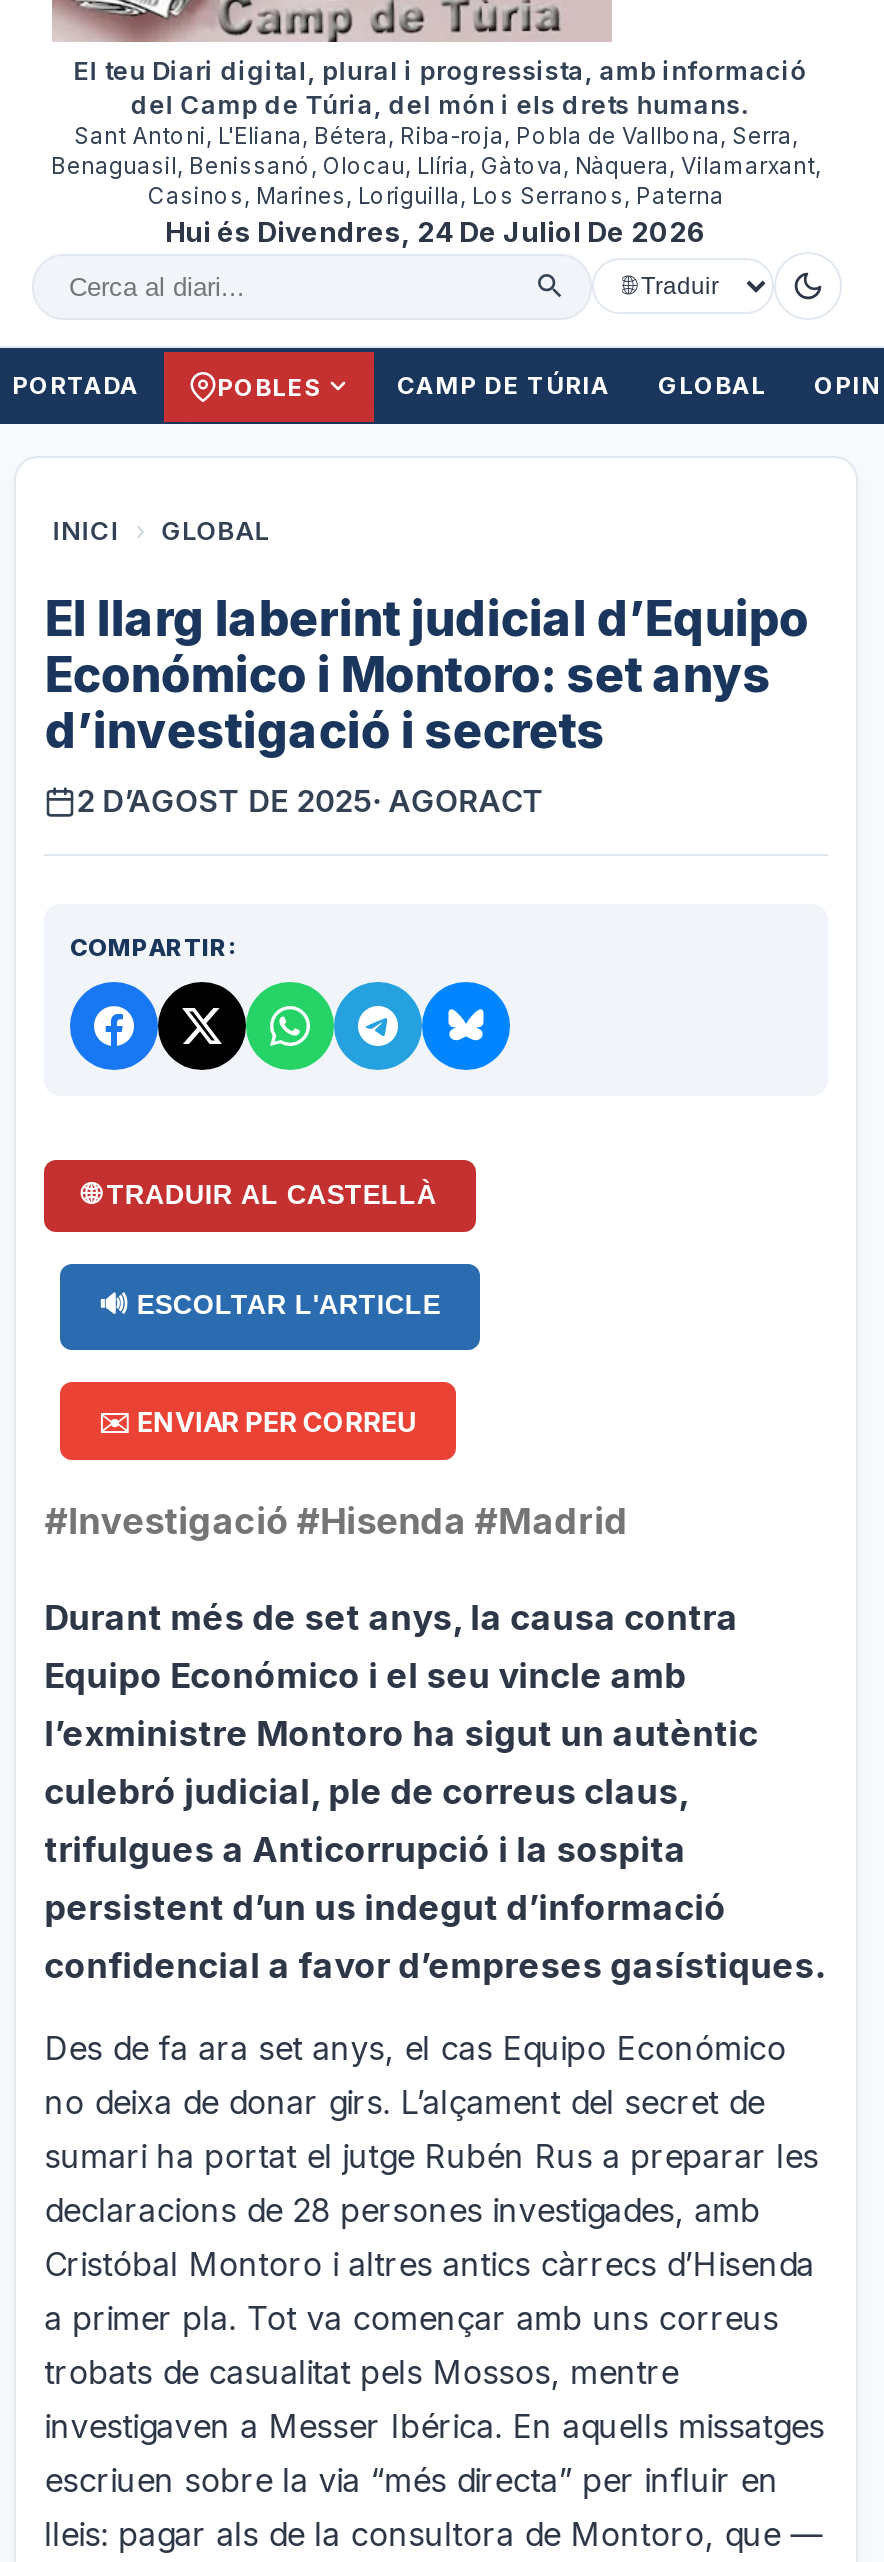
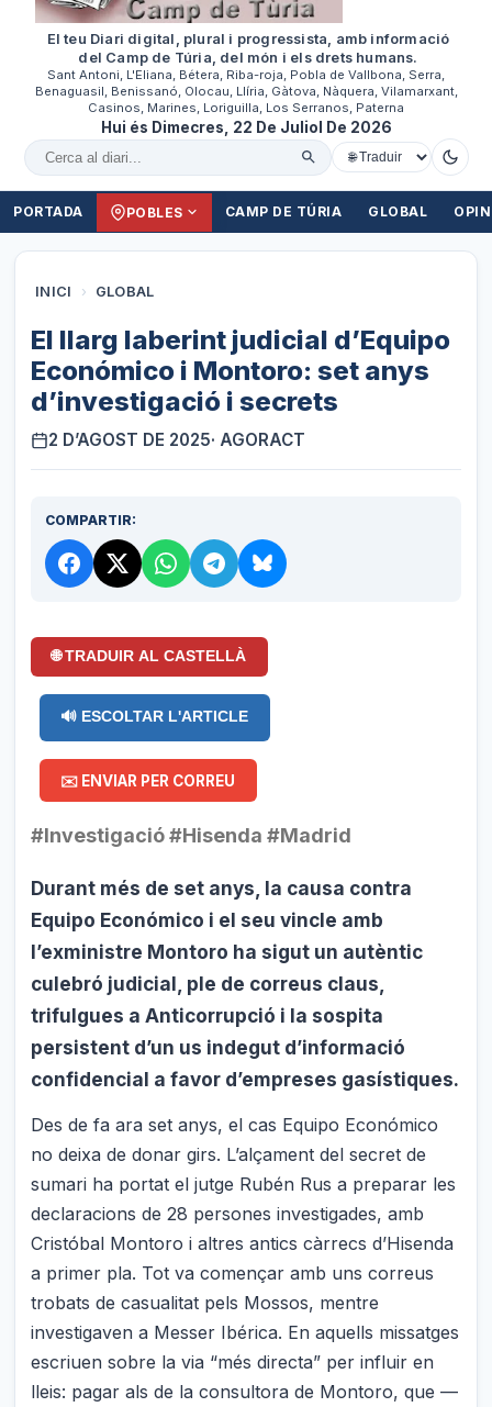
[165,217,707,249] Hui és Divendres, 24 De Juliol De 2026 -> [100,119,392,137] Hui és Dimecres, 22 De Juliol De 2026

